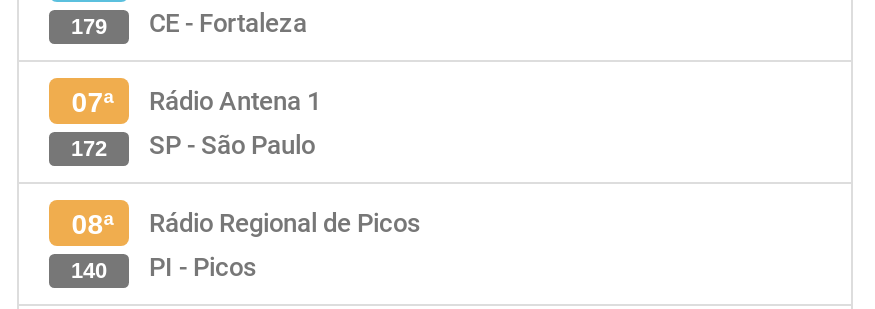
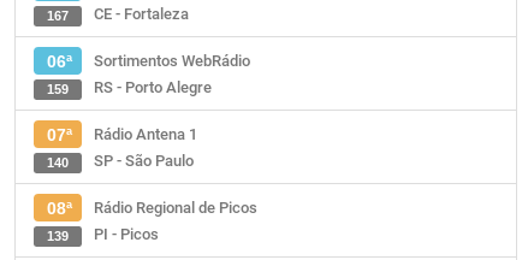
[71,14,107,38] 179 -> [47,8,250,96] 167 | 06ª | Sortimentos WebRádio | RS - Porto Alegre | 159
[71,130,315,160] 172 SP - São Paulo -> [47,152,194,170] 140 SP - São Paulo
[71,252,257,282] 140 PI - Picos -> [47,225,159,243] 139 PI - Picos

